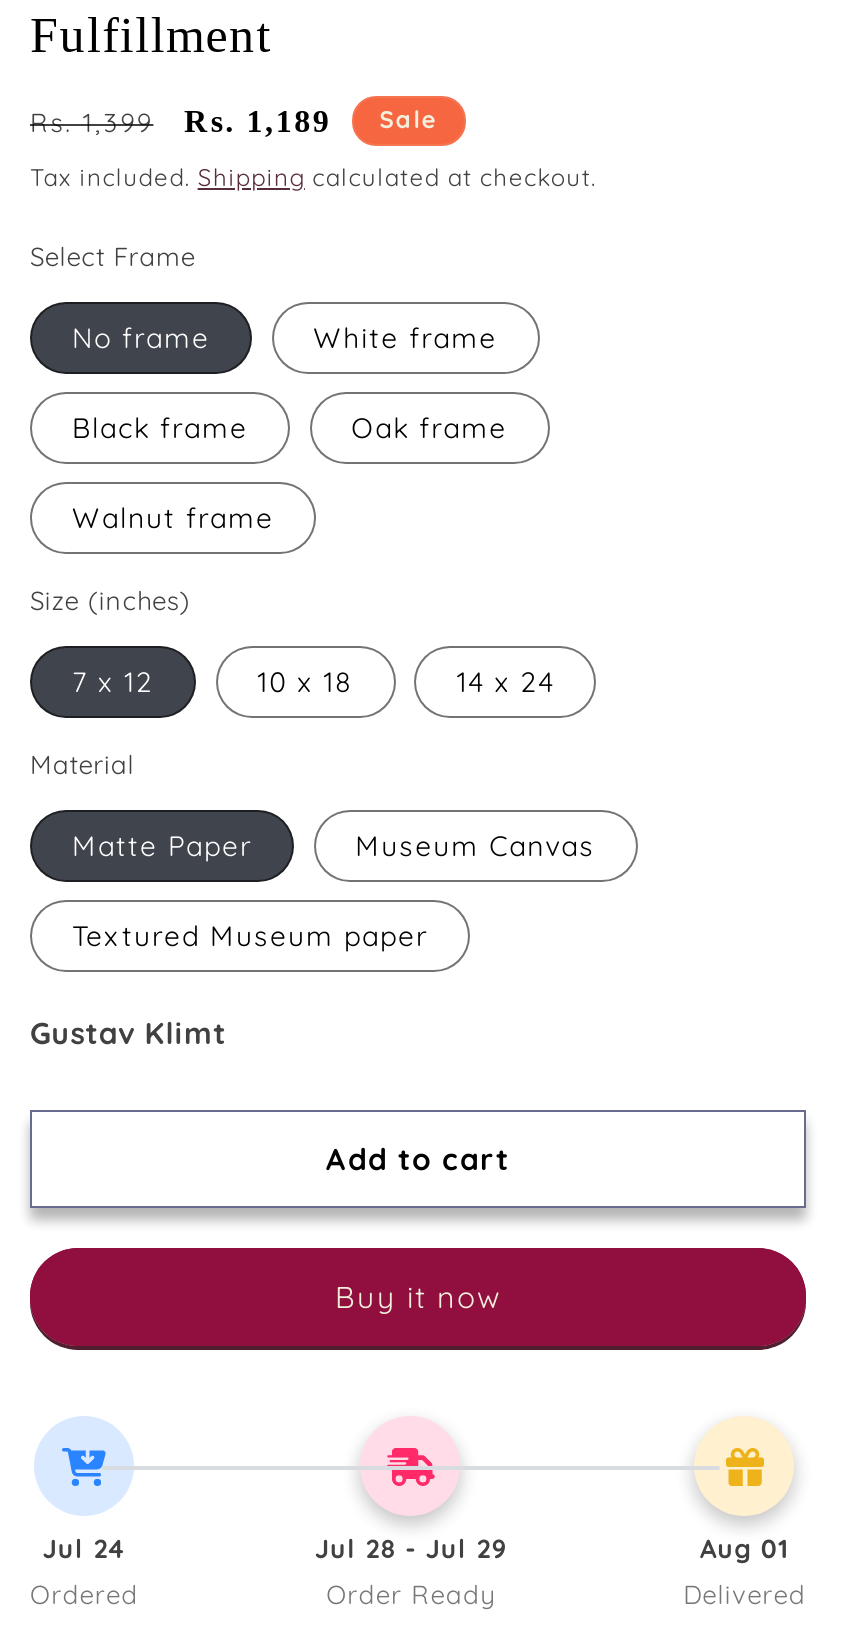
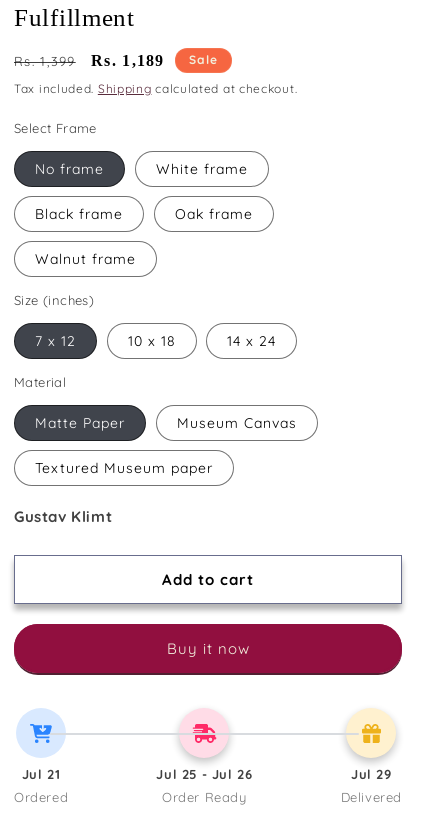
[43,1532,126,1564] Jul 24 -> [22,766,60,782] Jul 21
[315,1532,507,1564] Jul 28 - Jul 29 -> [156,766,252,782] Jul 25 - Jul 26
[700,1532,789,1564] Aug 01 -> [351,766,392,782] Jul 29

